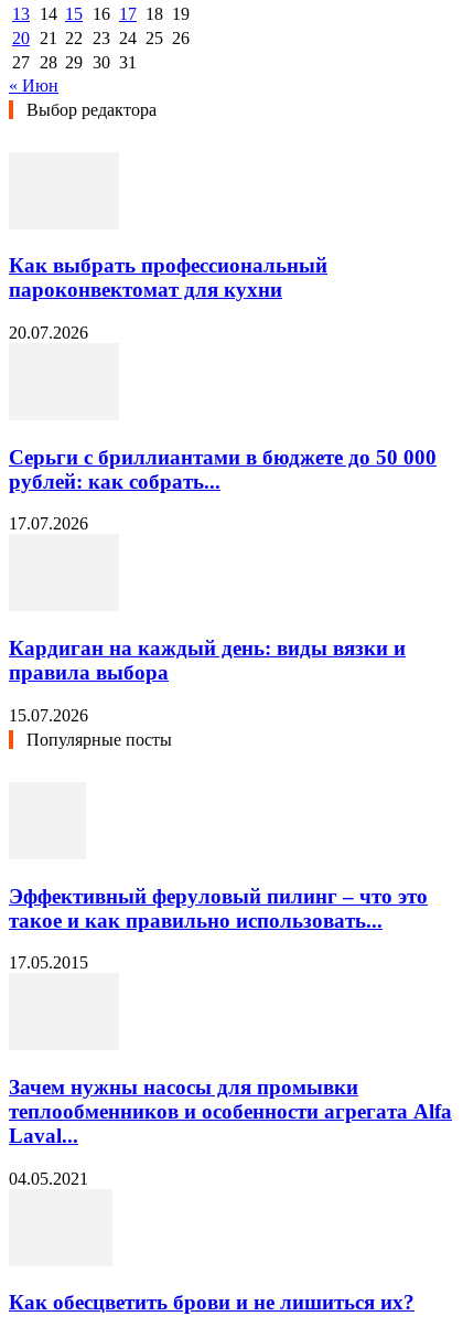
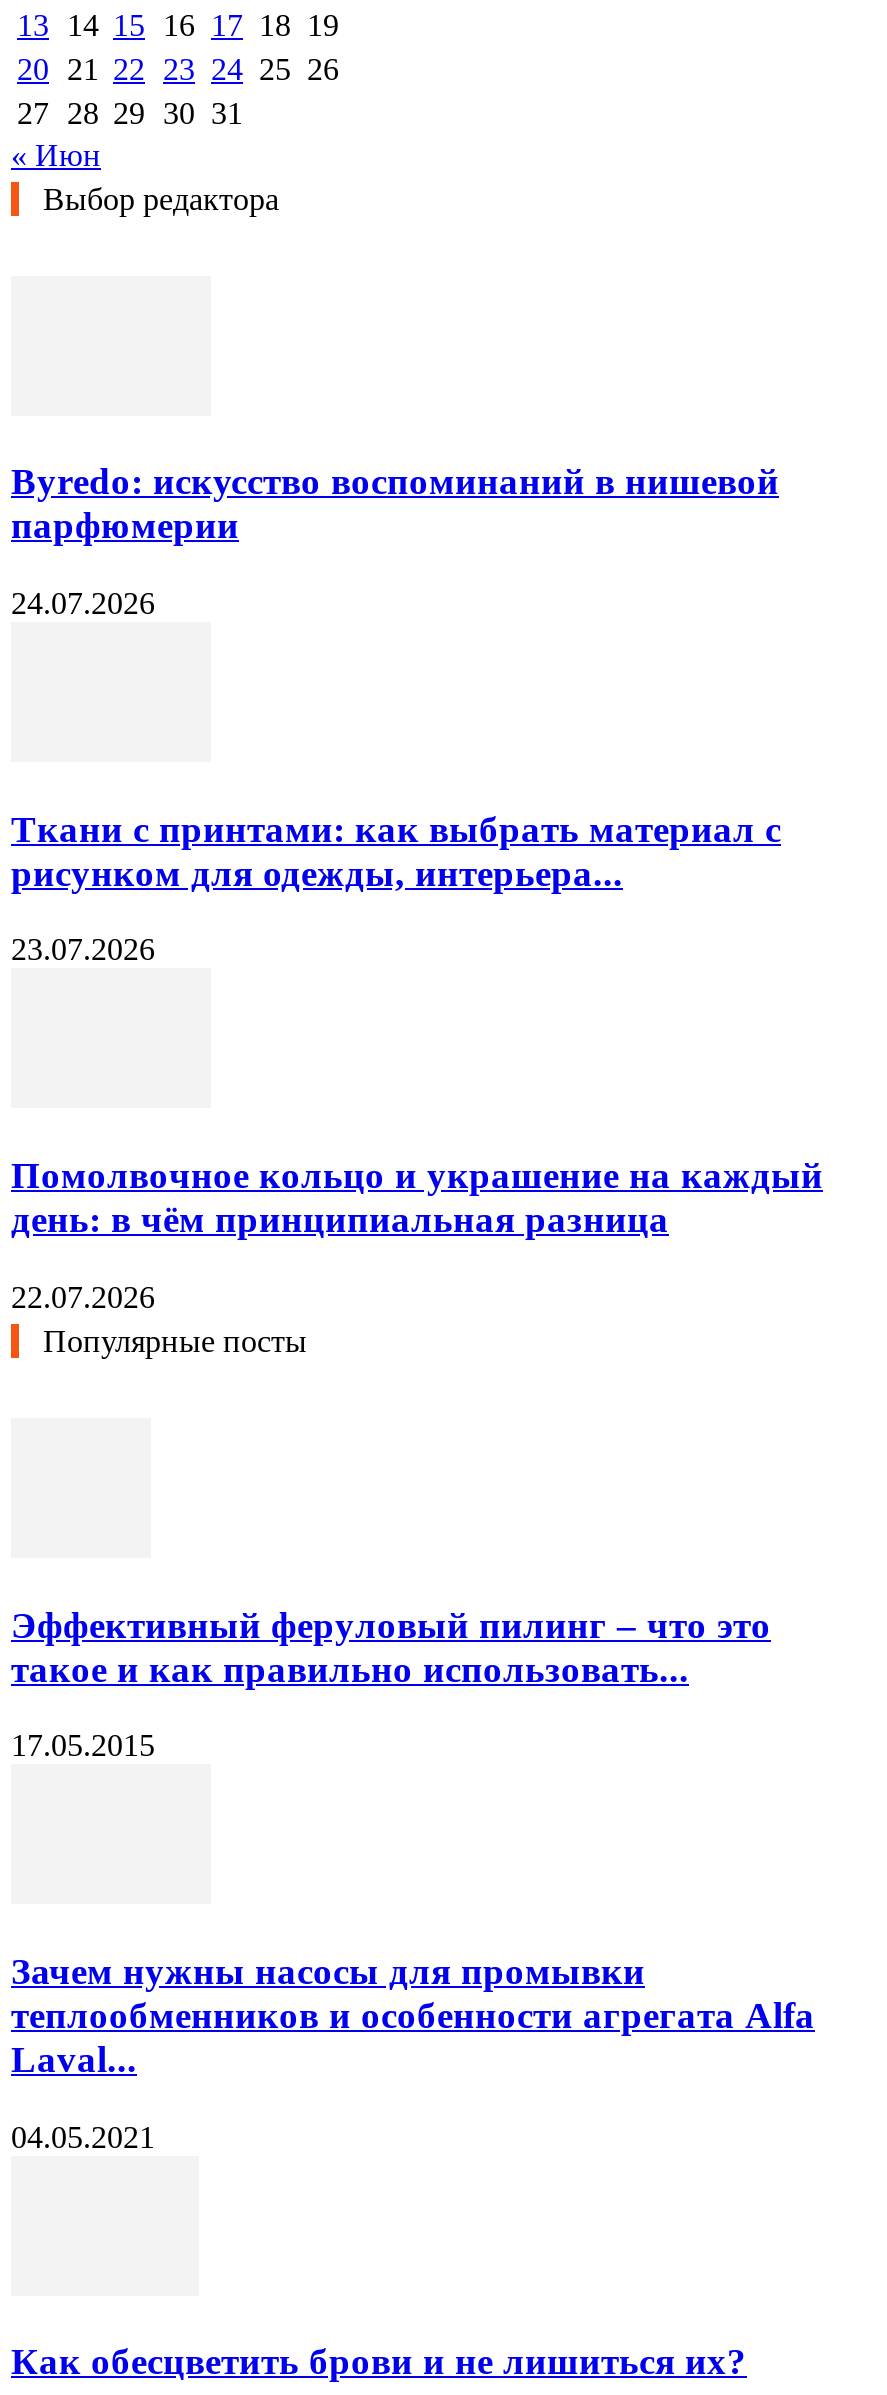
[9,254,327,301] Как выбрать профессиональный | пароконвектомат для кухни -> [11,461,779,547] Byredo: искусство воспоминаний в нишевой | парфюмерии
[9,323,88,342] 20.07.2026 -> [11,586,155,620] 24.07.2026
[9,445,437,493] Серьги с бриллиантами в бюджете до 50 000 | рублей: как собрать... -> [11,807,781,893] Ткани с принтами: как выбрать материал с | рисунком для одежды, интерьера...
[9,514,88,533] 17.07.2026 -> [11,933,155,967] 23.07.2026
[9,637,406,684] Кардиган на каждый день: виды вязки и | правила выбора -> [11,1154,823,1240] Помолвочное кольцо и украшение на каждый | день: в чём принципиальная разница
[9,706,88,725] 15.07.2026 -> [11,1280,155,1314] 22.07.2026

